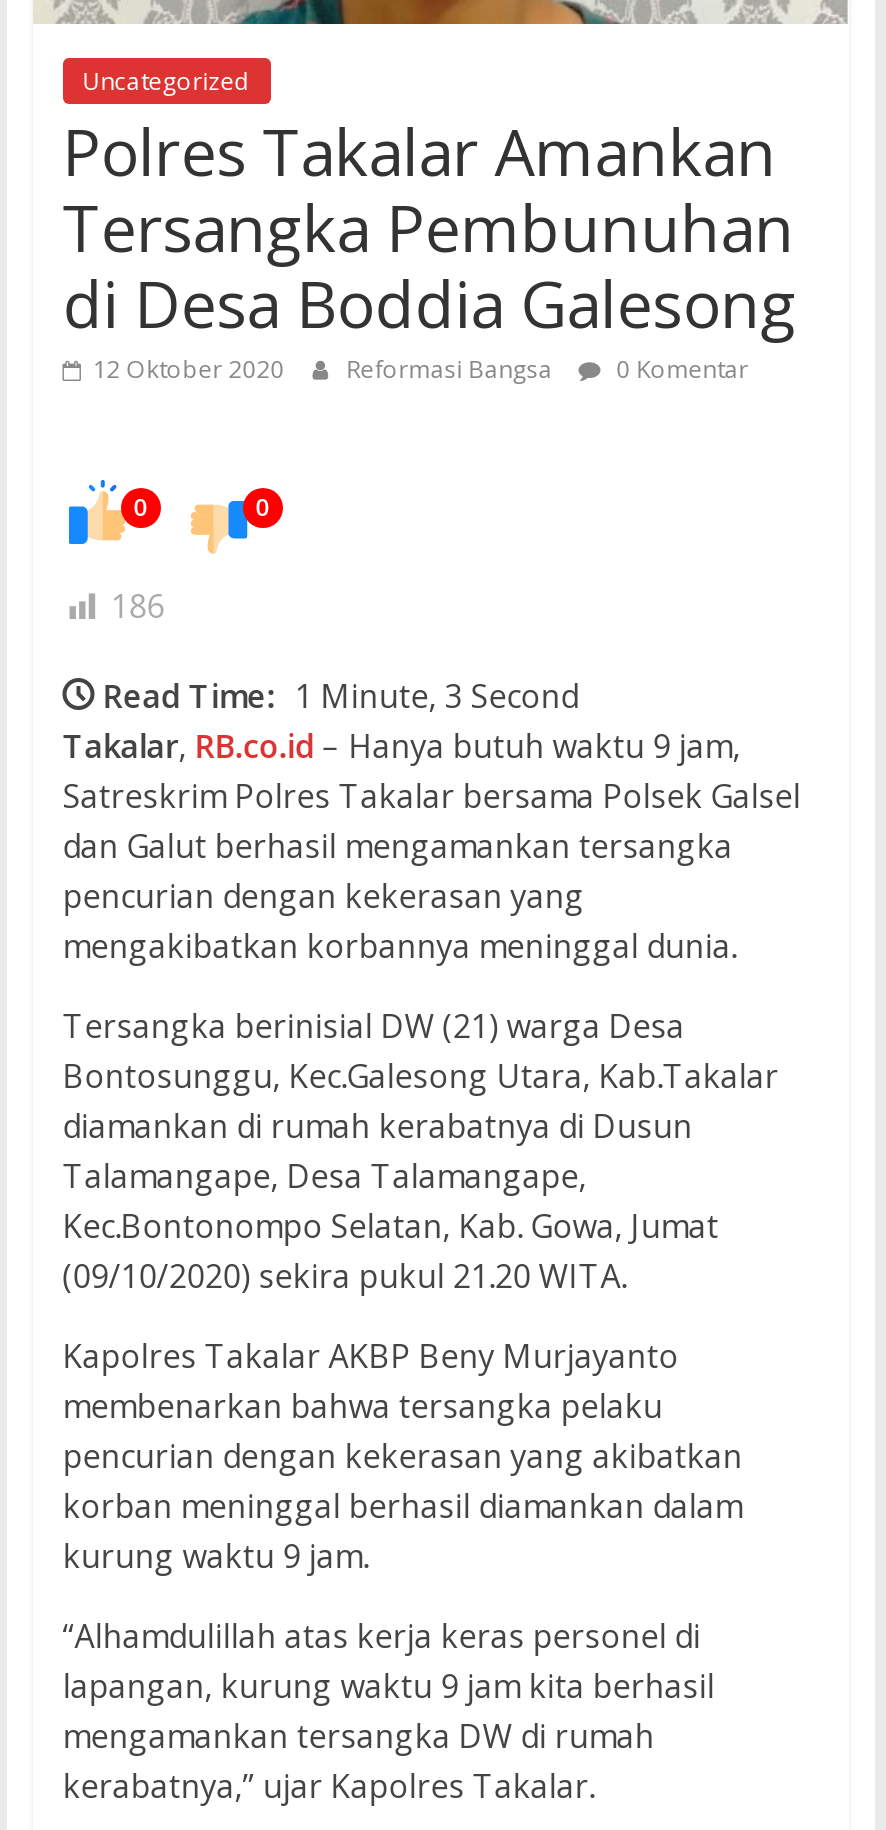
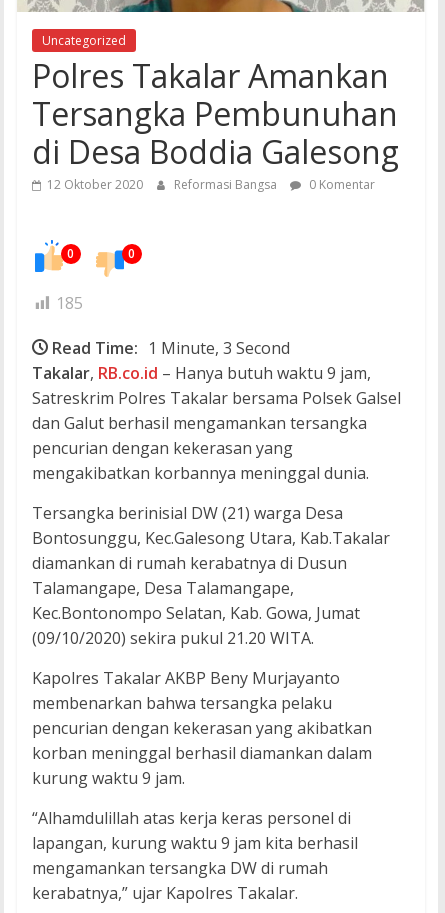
[111,585,165,629] 186 -> [56,292,83,314] 185

